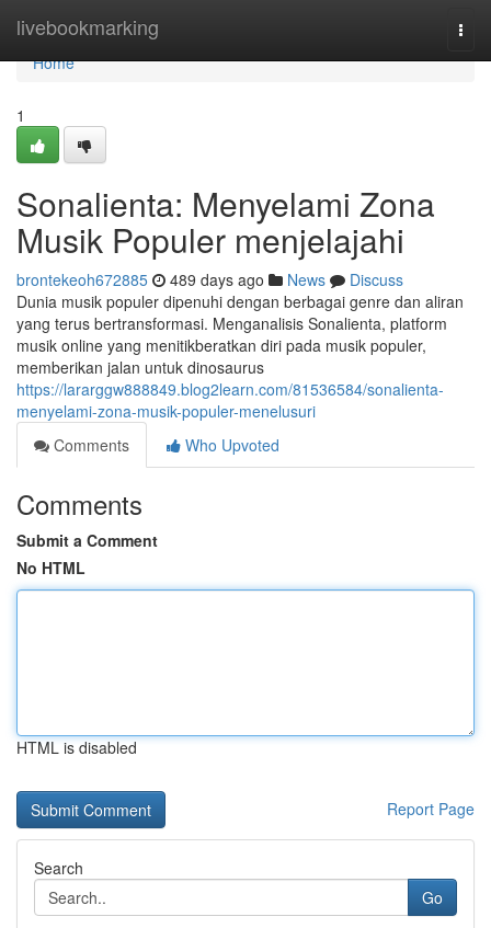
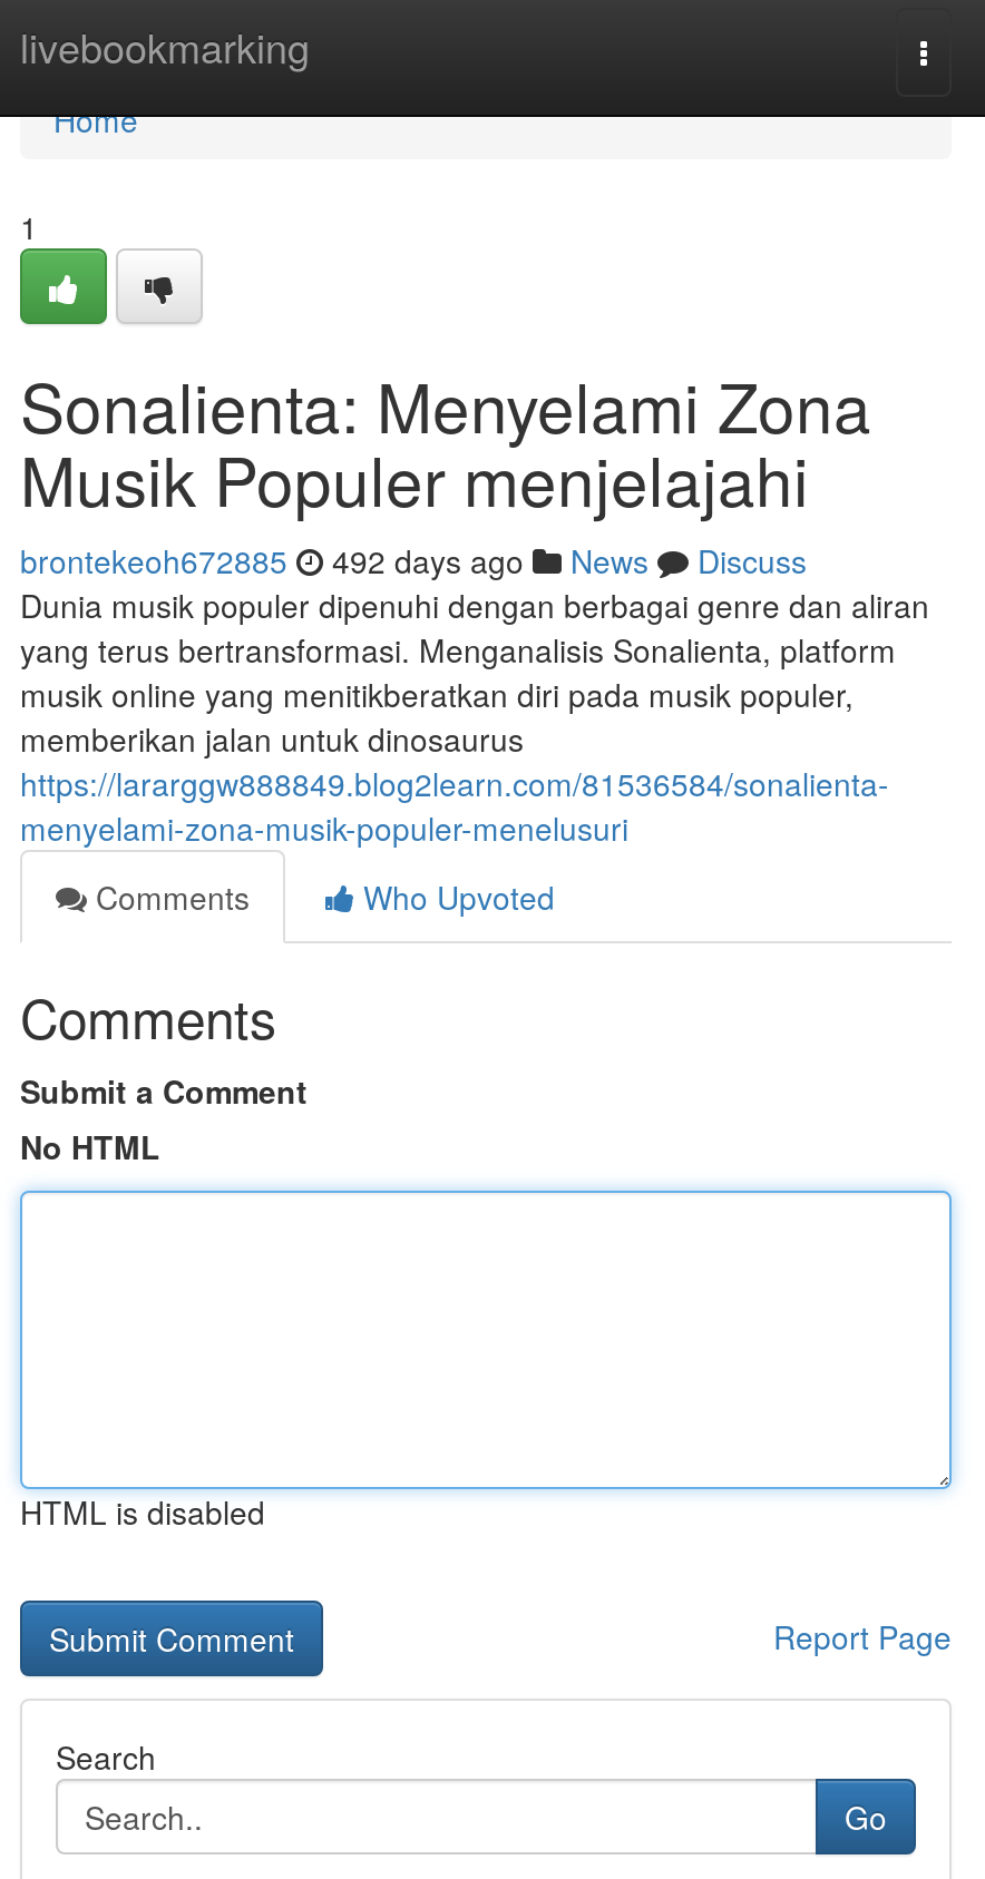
[16,268,403,290] brontekeoh672885 489 days ago News Discuss -> [20,538,807,583] brontekeoh672885 492 days ago News Discuss

